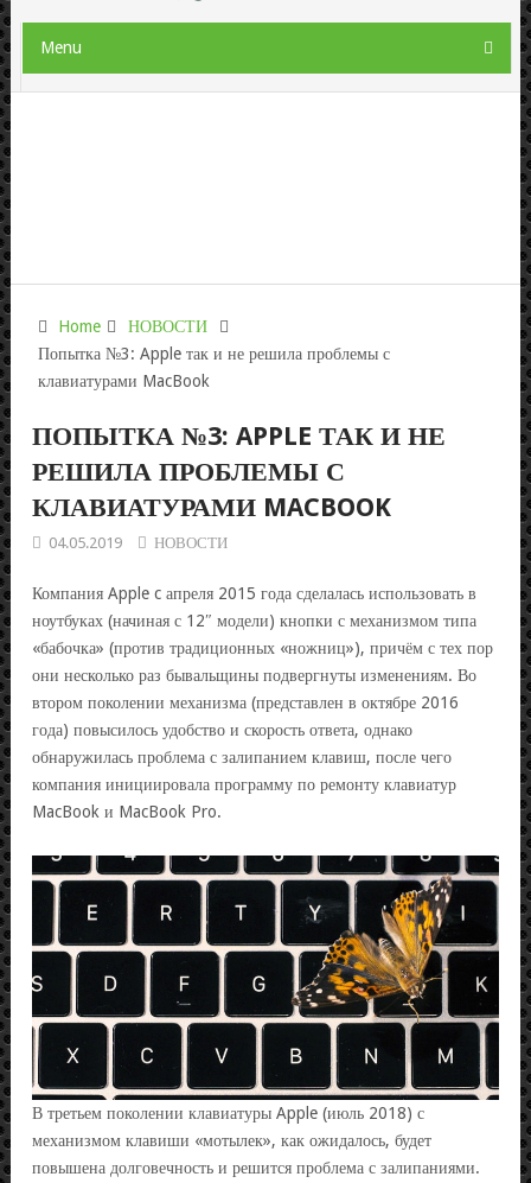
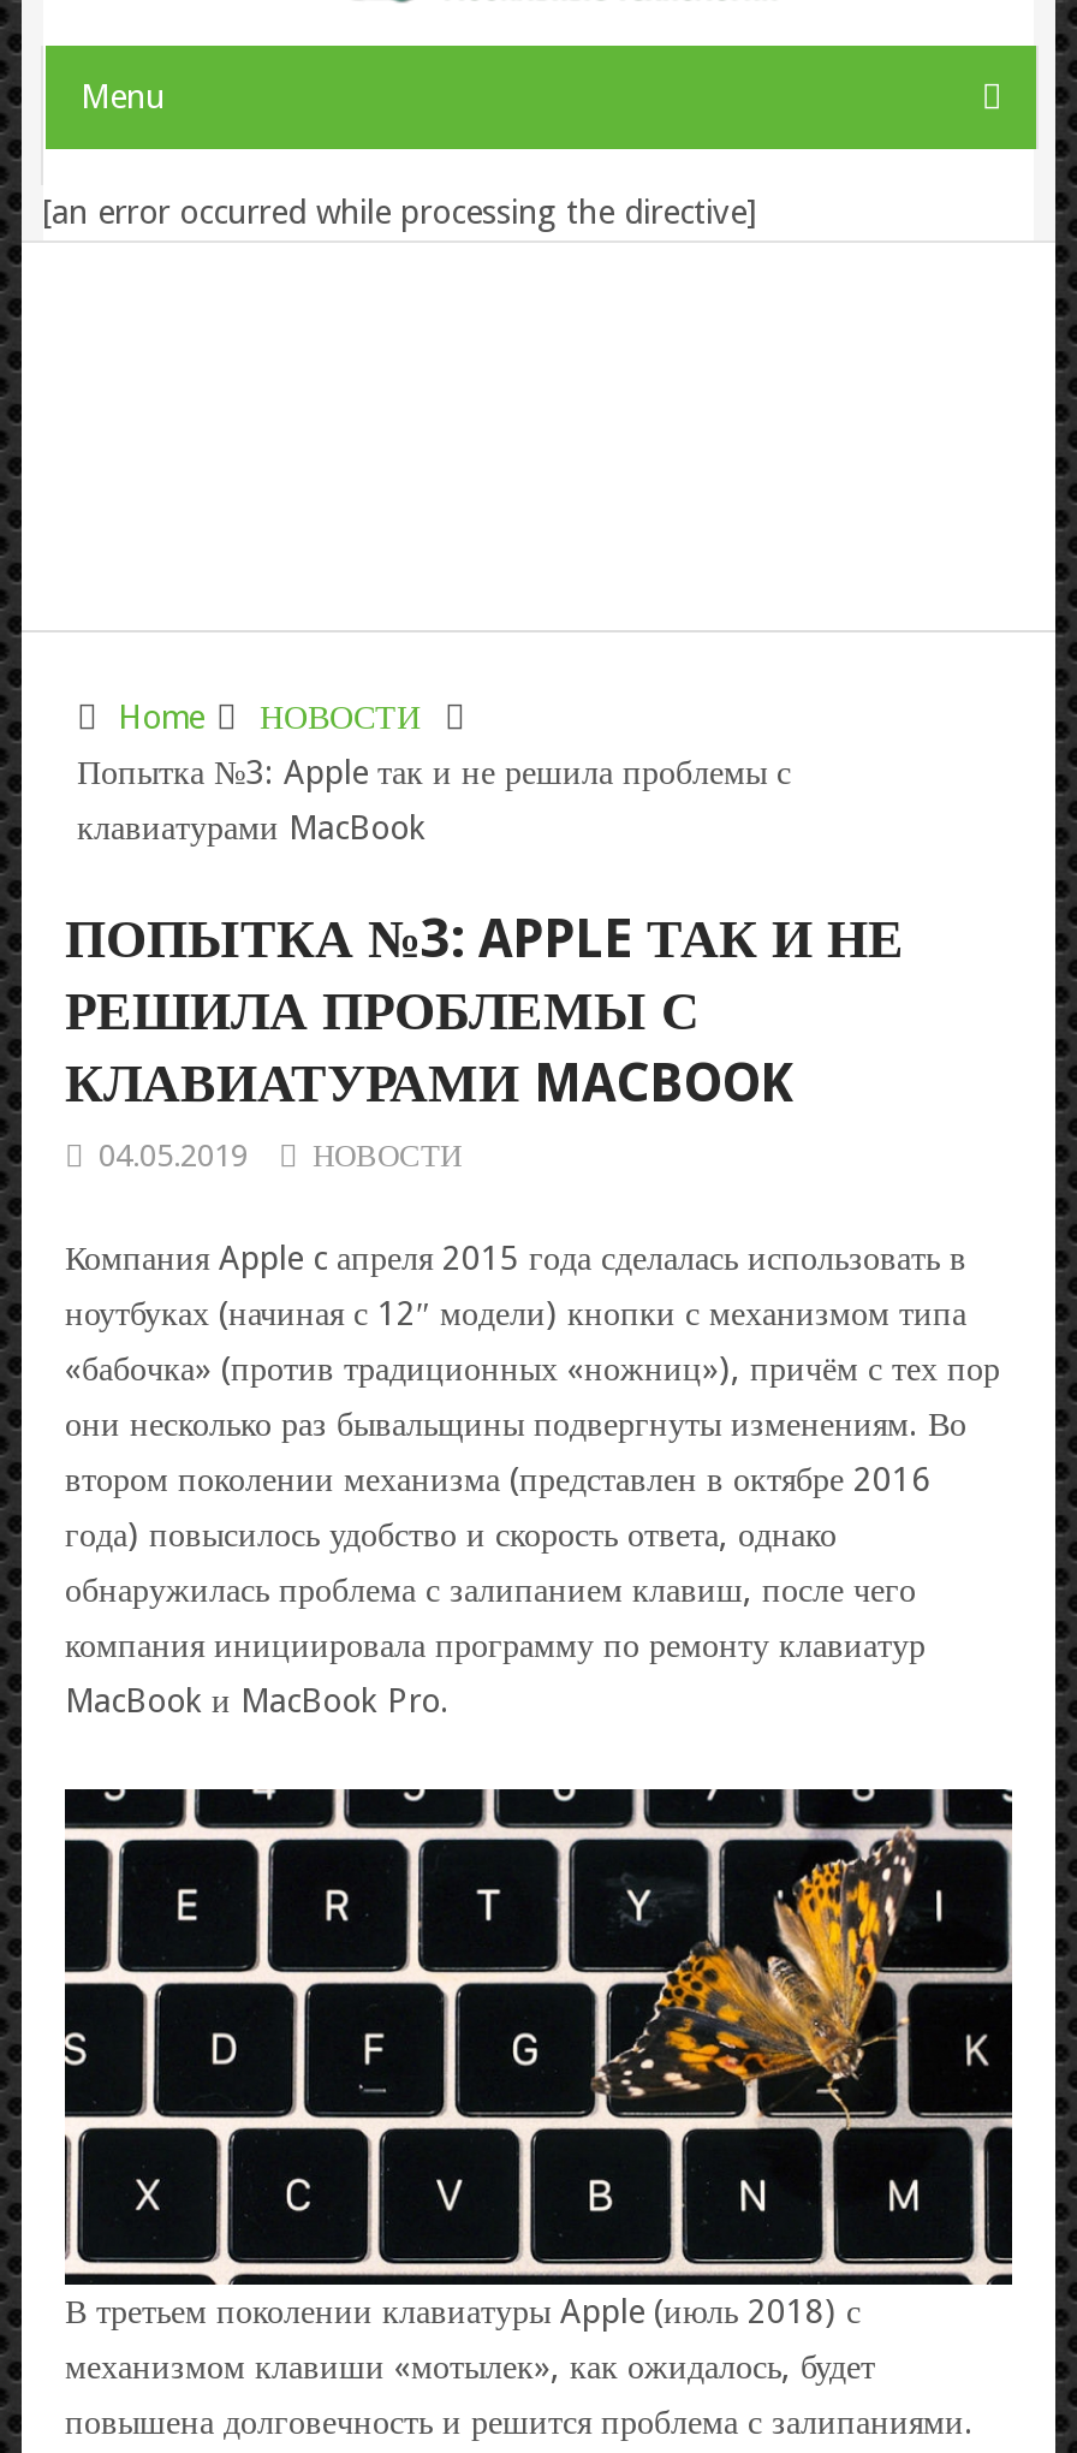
none -> [42,192,756,231] [an error occurred while processing the directive]

